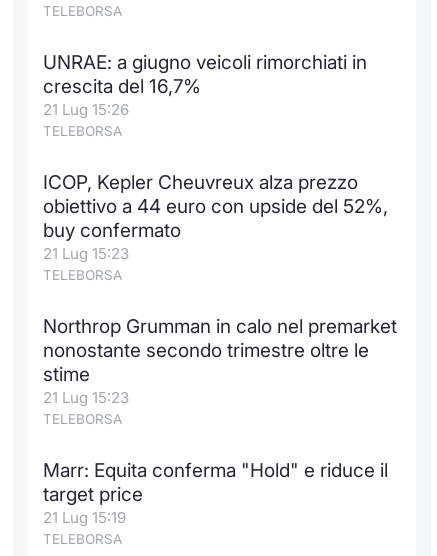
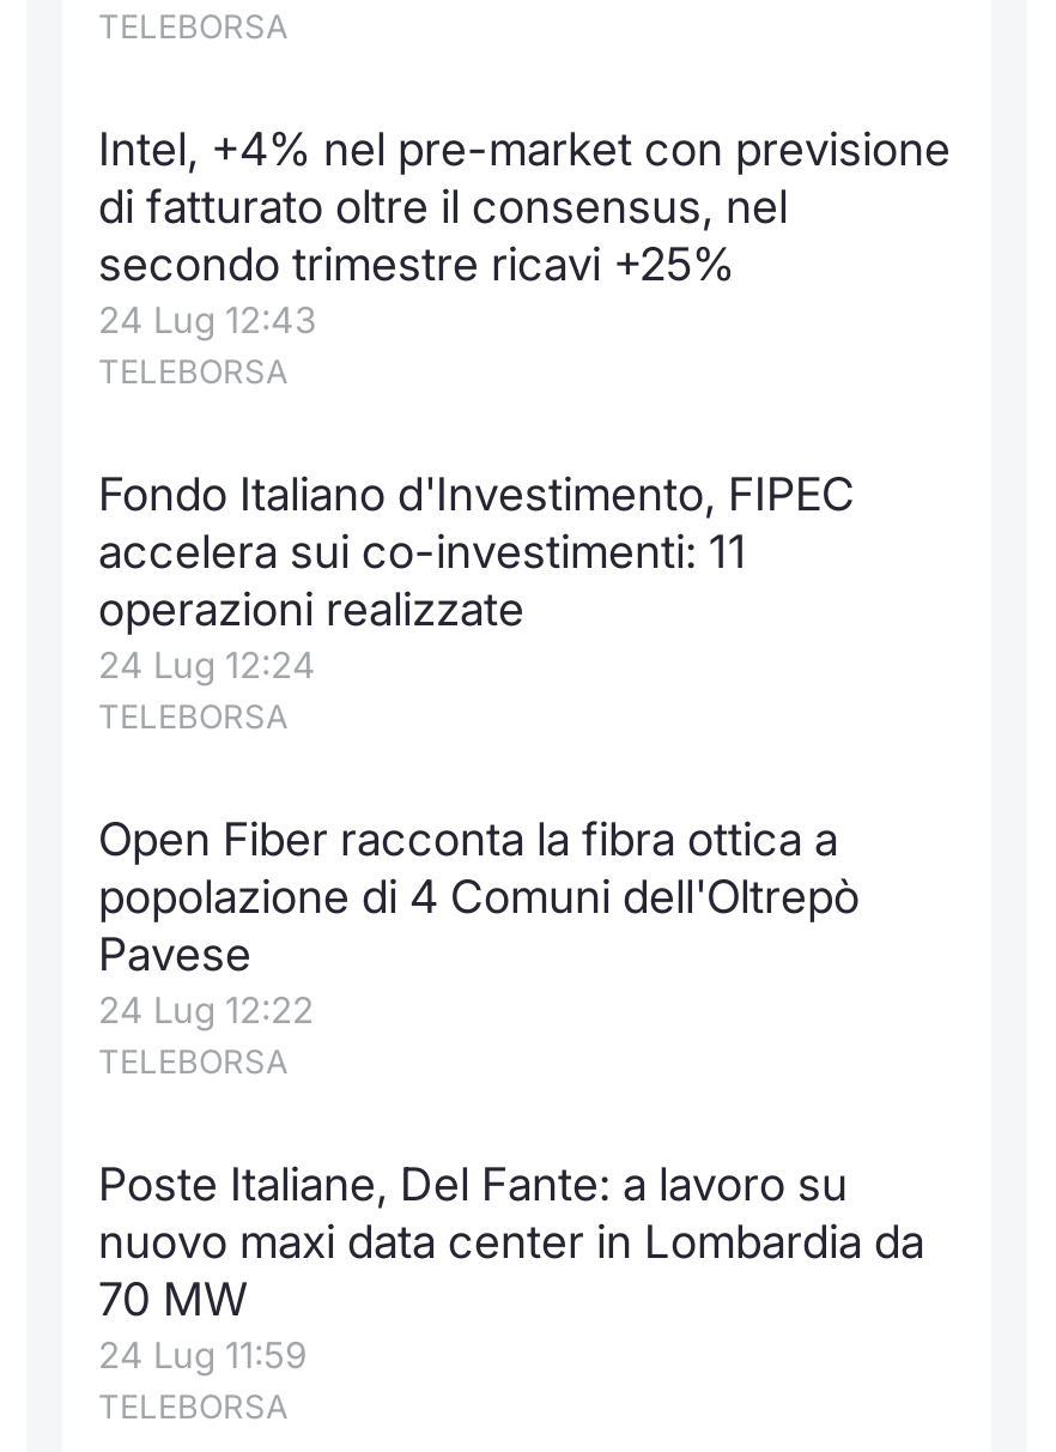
[43,51,367,119] UNRAE: a giugno veicoli rimorchiati in | crescita del 16,7% | 21 Lug 15:26 -> [98,122,951,343] Intel, +4% nel pre-market con previsione | di fatturato oltre il consensus, nel | secondo trimestre ricavi +25% | 24 Lug 12:43
[43,171,388,263] ICOP, Kepler Cheuvreux alza prezzo | obiettivo a 44 euro con upside del 52%, | buy confermato | 21 Lug 15:23 -> [98,467,855,688] Fondo Italiano d'Investimento, FIPEC | accelera sui co-investimenti: 11 | operazioni realizzate | 24 Lug 12:24
[43,315,397,407] Northrop Grumman in calo nel premarket | nonostante secondo trimestre oltre le | stime | 21 Lug 15:23 -> [98,812,860,1033] Open Fiber racconta la fibra ottica a | popolazione di 4 Comuni dell'Oltrepò | Pavese | 24 Lug 12:22
[43,459,388,527] Marr: Equita conferma "Hold" e riduce il | target price | 21 Lug 15:19 -> [98,1157,924,1378] Poste Italiane, Del Fante: a lavoro su | nuovo maxi data center in Lombardia da | 70 MW | 24 Lug 11:59

